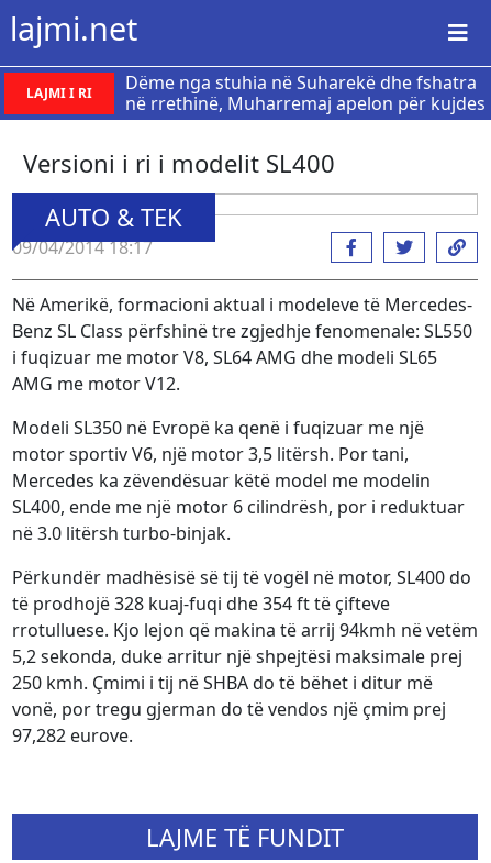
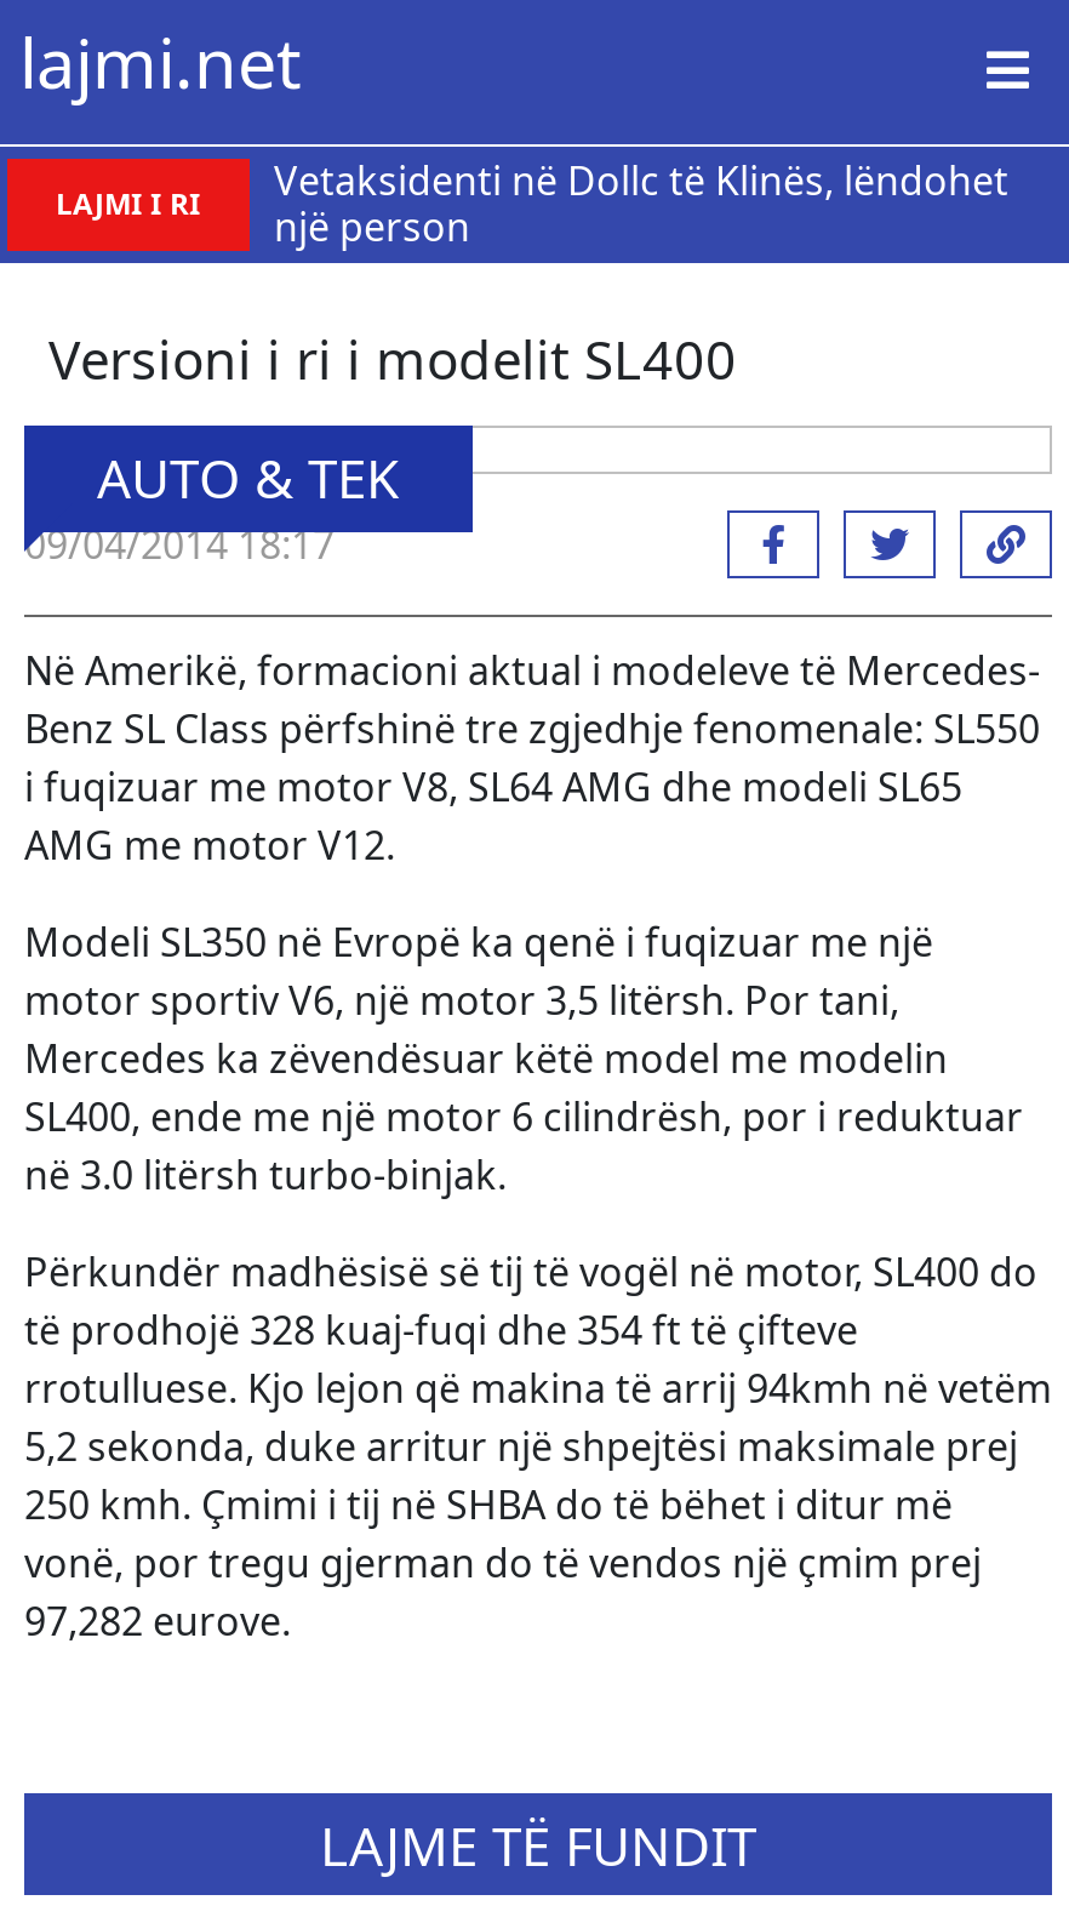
[125,70,486,115] Dëme nga stuhia në Suharekë dhe fshatra | në rrethinë, Muharremaj apelon për kujdes -> [274,154,1008,253] Vetaksidenti në Dollc të Klinës, lëndohet | një person

